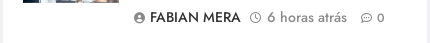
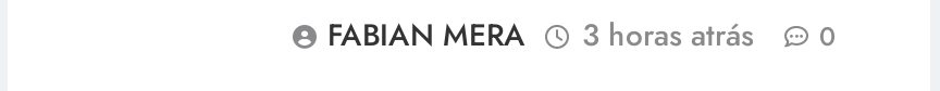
[150,7,385,27] FABIAN MERA 6 horas atrás 0 -> [327,14,837,57] FABIAN MERA 3 horas atrás 0

